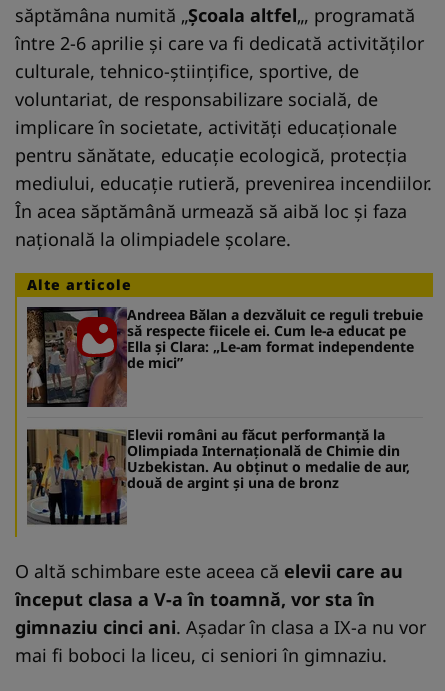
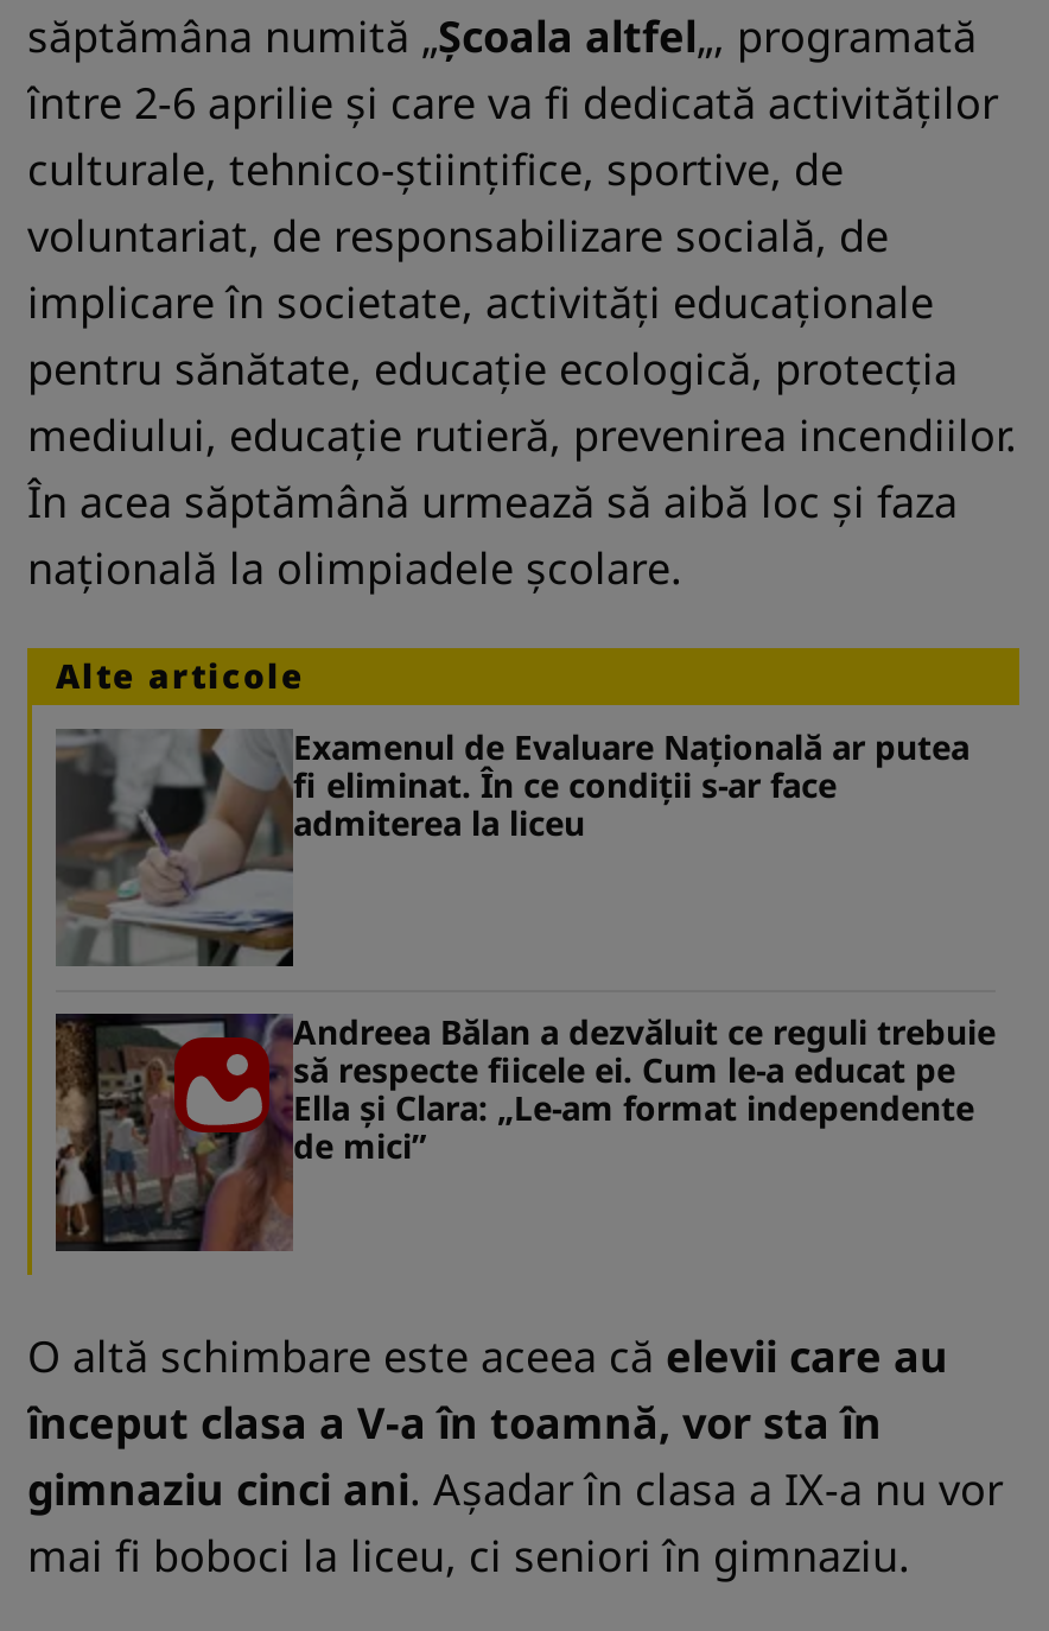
none -> [53,723,969,969] [image] | Examenul de Evaluare Națională ar putea | fi eliminat. În ce condiții s-ar face | admiterea la liceu
moved [26,305,423,408] -> [53,1008,996,1254]: [image] | Andreea Bălan a dezvăluit ce reguli trebuie | să respecte fiicele ei. Cum le-a educat pe | Ella și Clara: „Le-am format independente | de mici”
[26,425,410,526] [image] | Elevii români au făcut performanță la | Olimpiada Internațională de Chimie din | Uzbekistan. Au obținut o medalie de aur, | două de argint și una de bronz -> none

